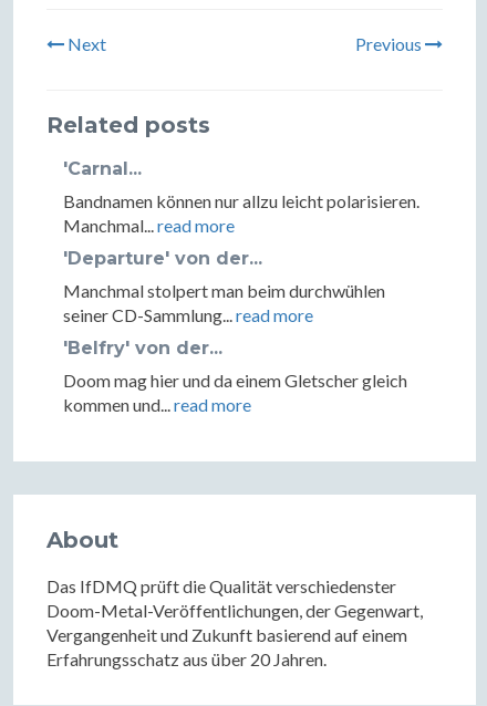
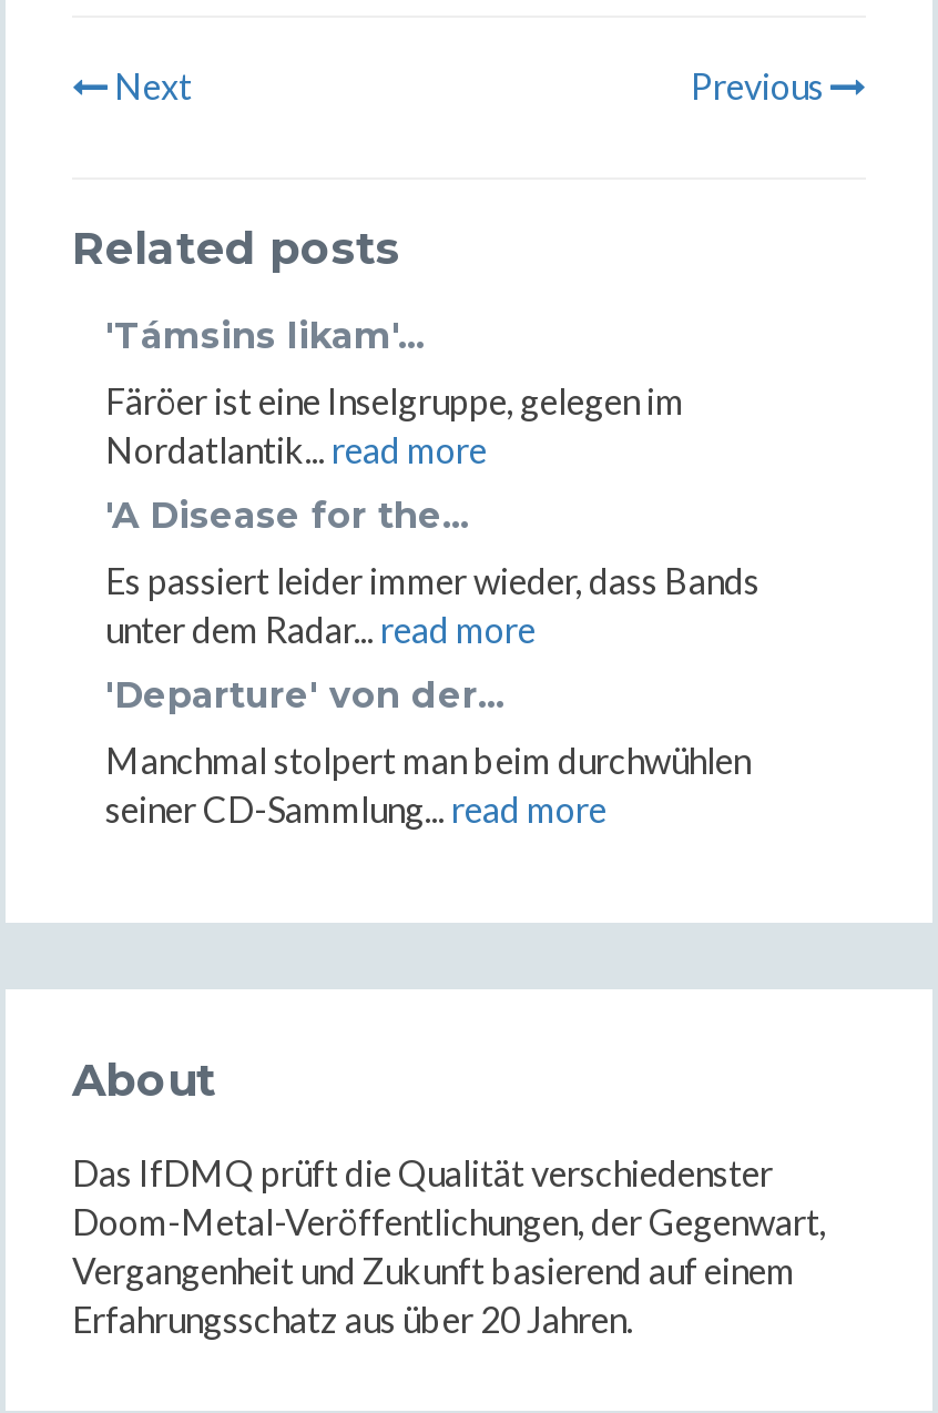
[63,158,419,236] 'Carnal... | Bandnamen können nur allzu leicht polarisieren. | Manchmal... read more -> [105,315,759,650] 'Támsins likam'... | Färöer ist eine Inselgruppe, gelegen im | Nordatlantik... read more | 'A Disease for the... | Es passiert leider immer wieder, dass Bands | unter dem Radar... read more
moved [63,248,385,325] -> [105,674,751,830]: 'Departure' von der... | Manchmal stolpert man beim durchwühlen | seiner CD-Sammlung... read more
[63,338,407,415] 'Belfry' von der... | Doom mag hier und da einem Gletscher gleich | kommen und... read more -> none

